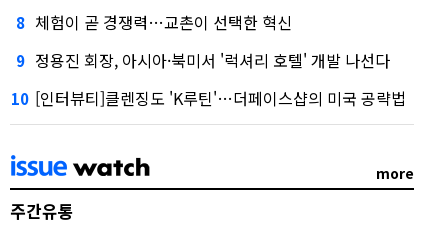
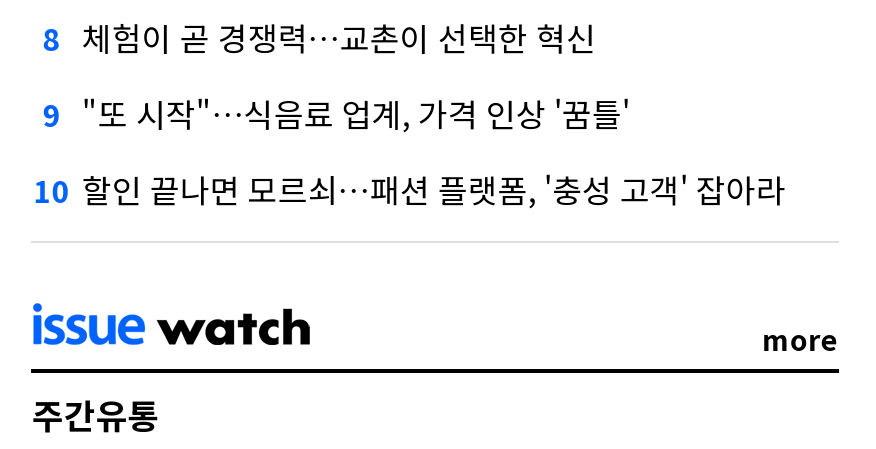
[16,48,390,72] 9 정용진 회장, 아시아·북미서 '럭셔리 호텔' 개발 나선다 -> [43,89,630,137] 9 "또 시작"…식음료 업계, 가격 인상 '꿈틀'
[11,86,406,110] 10 [인터뷰티]클렌징도 'K루틴'…더페이스샵의 미국 공략법 -> [34,165,786,213] 10 할인 끝나면 모르쇠…패션 플랫폼, '충성 고객' 잡아라

